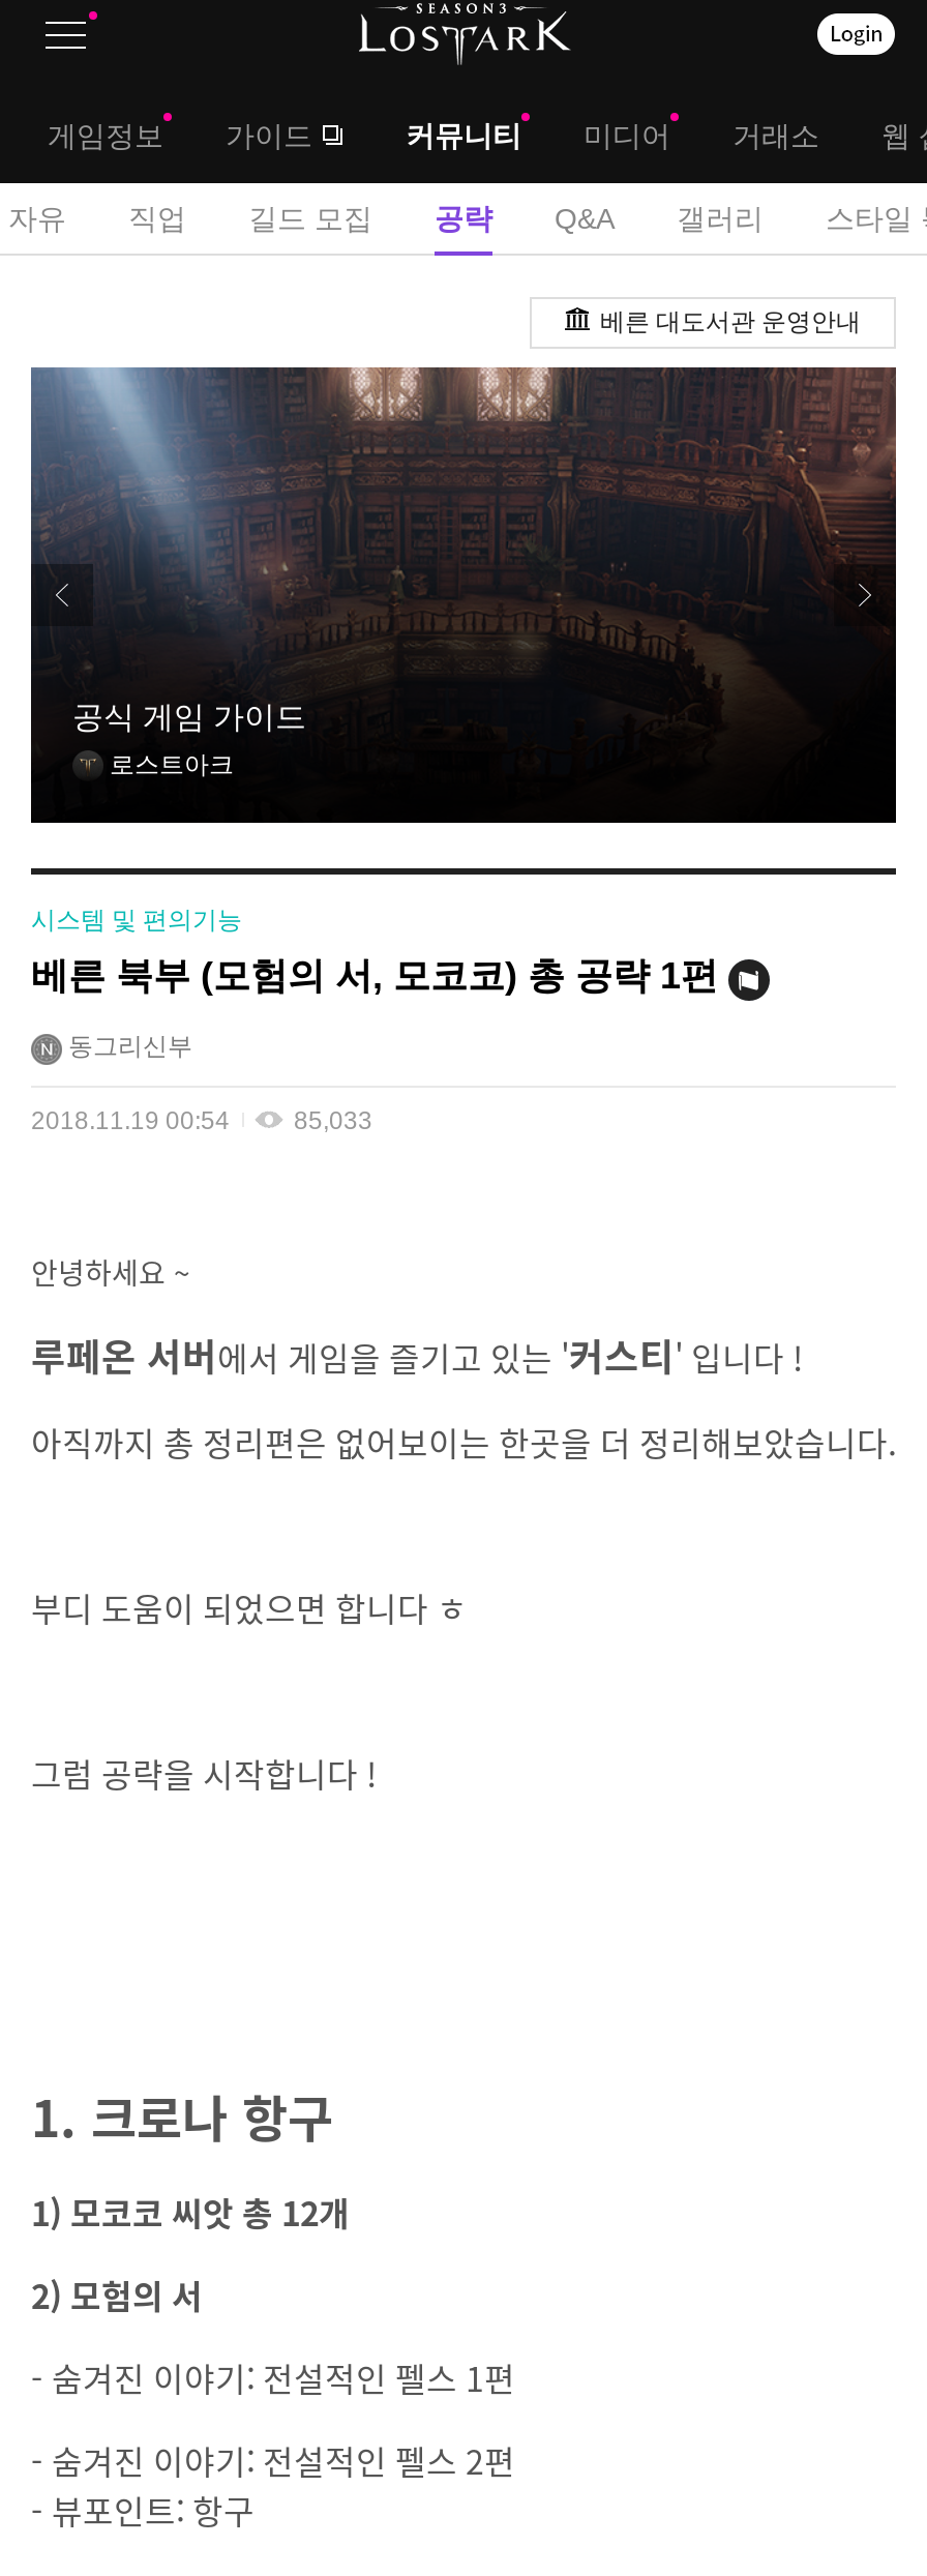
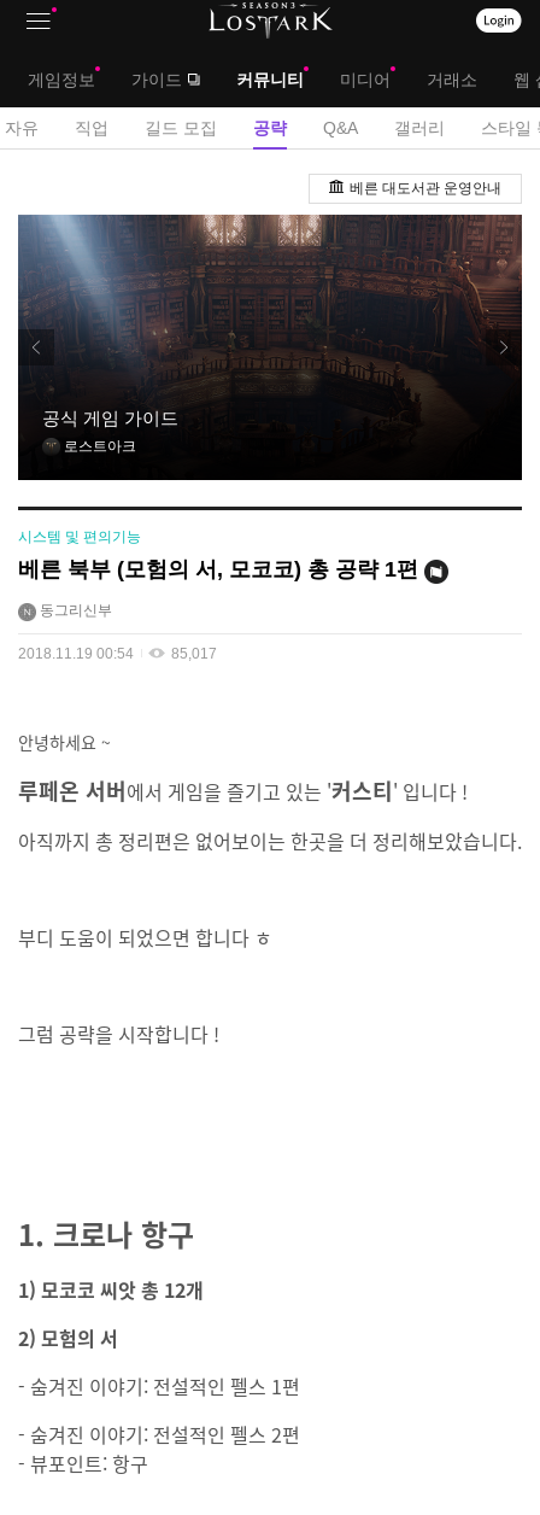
[294,1107,372,1136] 85,033 -> [171,646,217,663] 85,017

